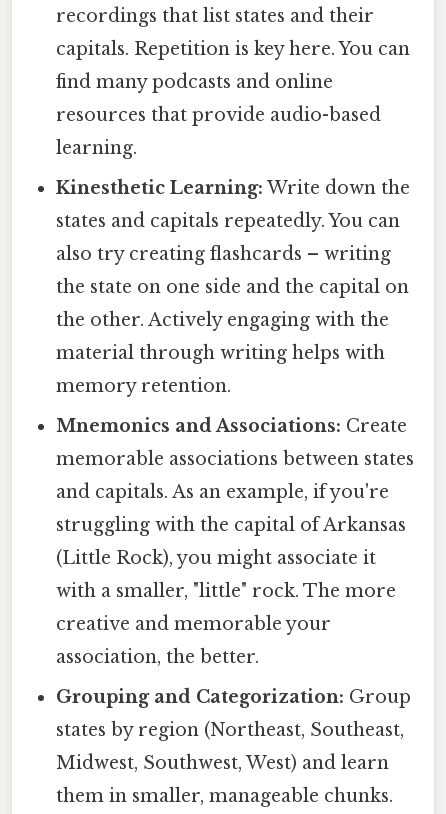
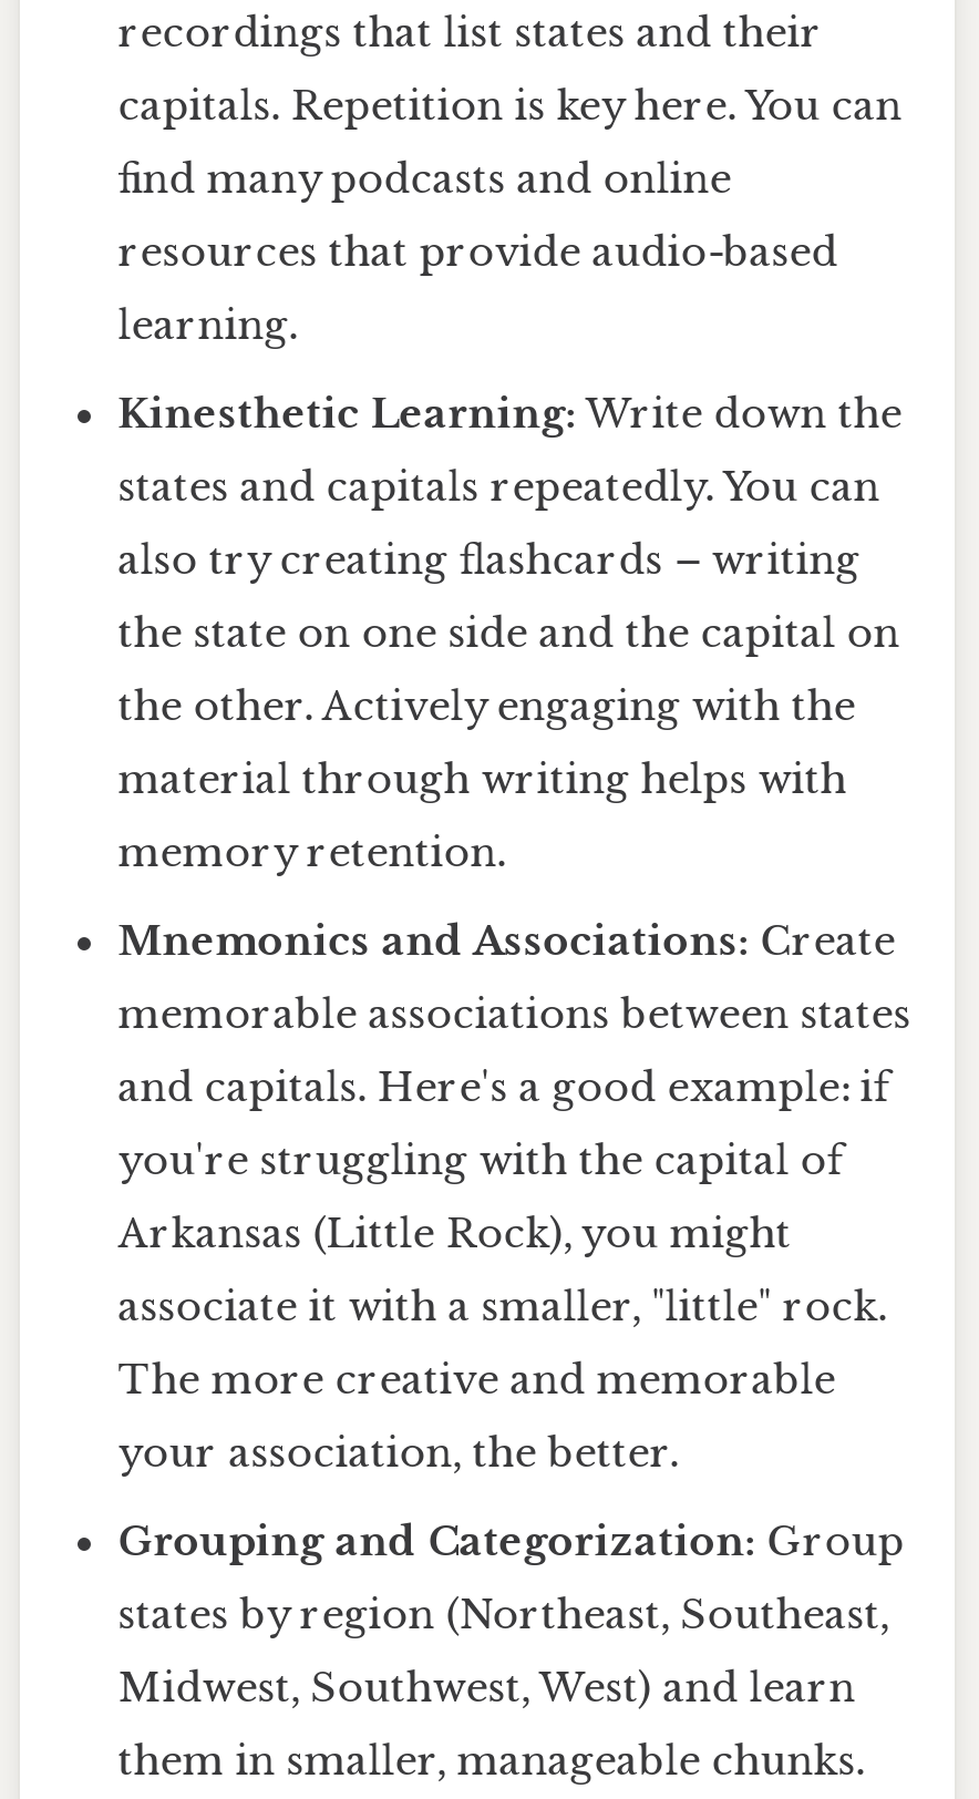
[56,481,389,503] and capitals. As an example, if you're -> [118,1065,889,1113] and capitals. Here's a good example: if
[56,514,406,536] struggling with the capital of Arkansas -> [118,1138,842,1186] you're struggling with the capital of
[56,547,376,569] (Little Rock), you might associate it -> [118,1211,791,1260] Arkansas (Little Rock), you might
[56,580,396,602] with a smaller, "little" rock. The more -> [118,1284,886,1333] associate it with a smaller, "little" rock.
[56,613,331,635] creative and memorable your -> [118,1357,835,1406] The more creative and memorable
[56,646,259,668] association, the better. -> [118,1430,678,1479] your association, the better.

